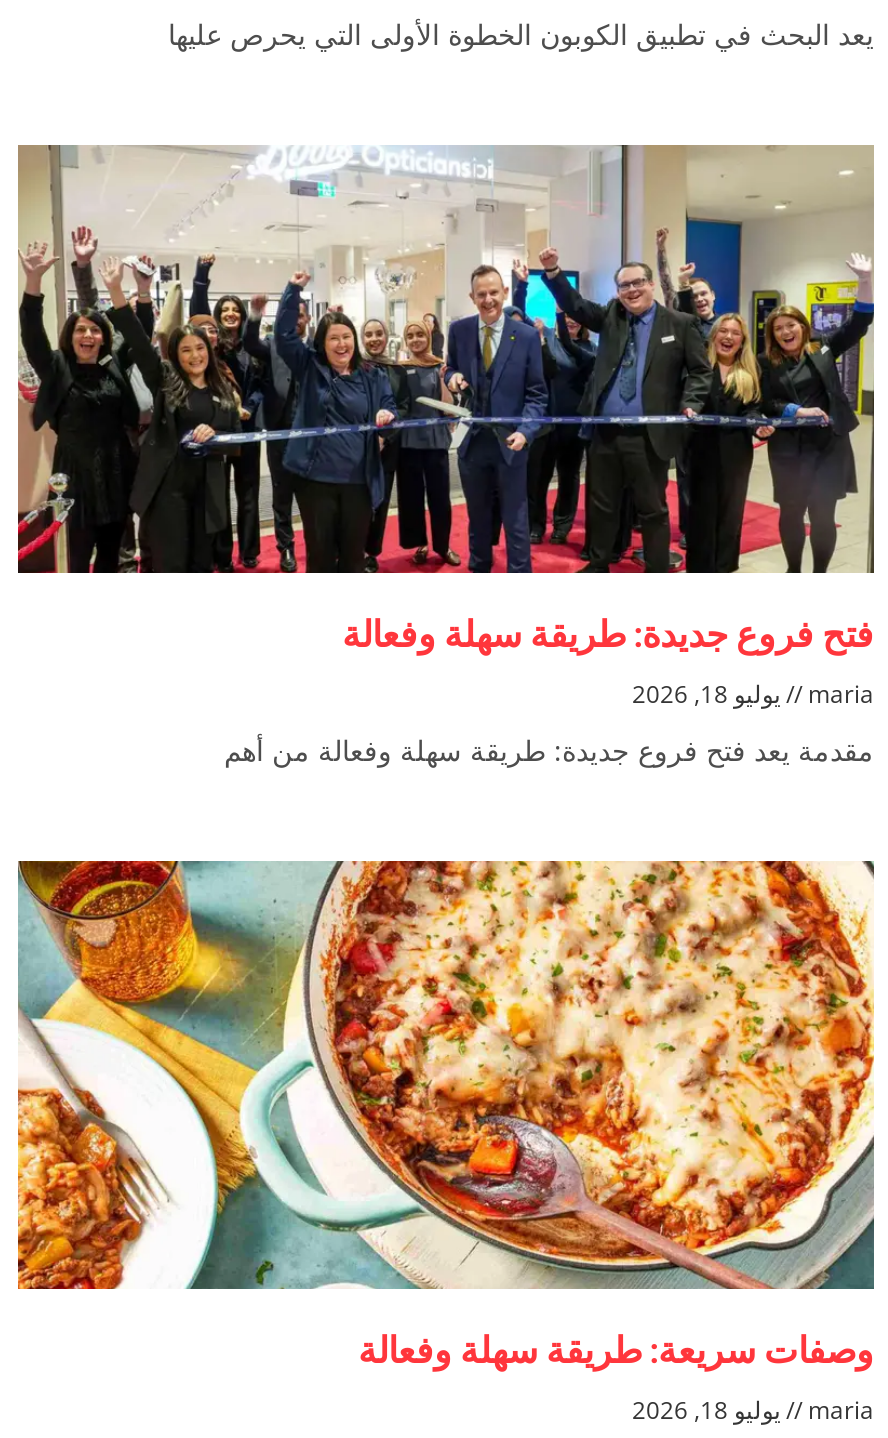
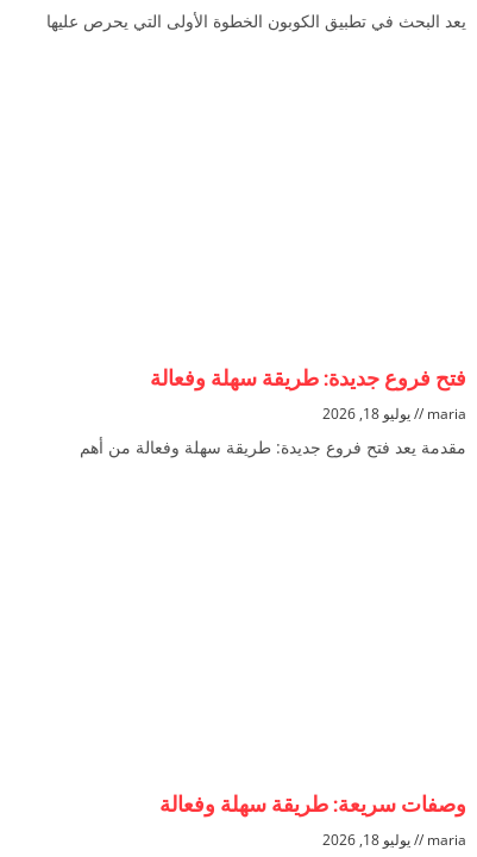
[16,143,876,575] [image] -> none
[16,859,876,1291] [image] -> none

